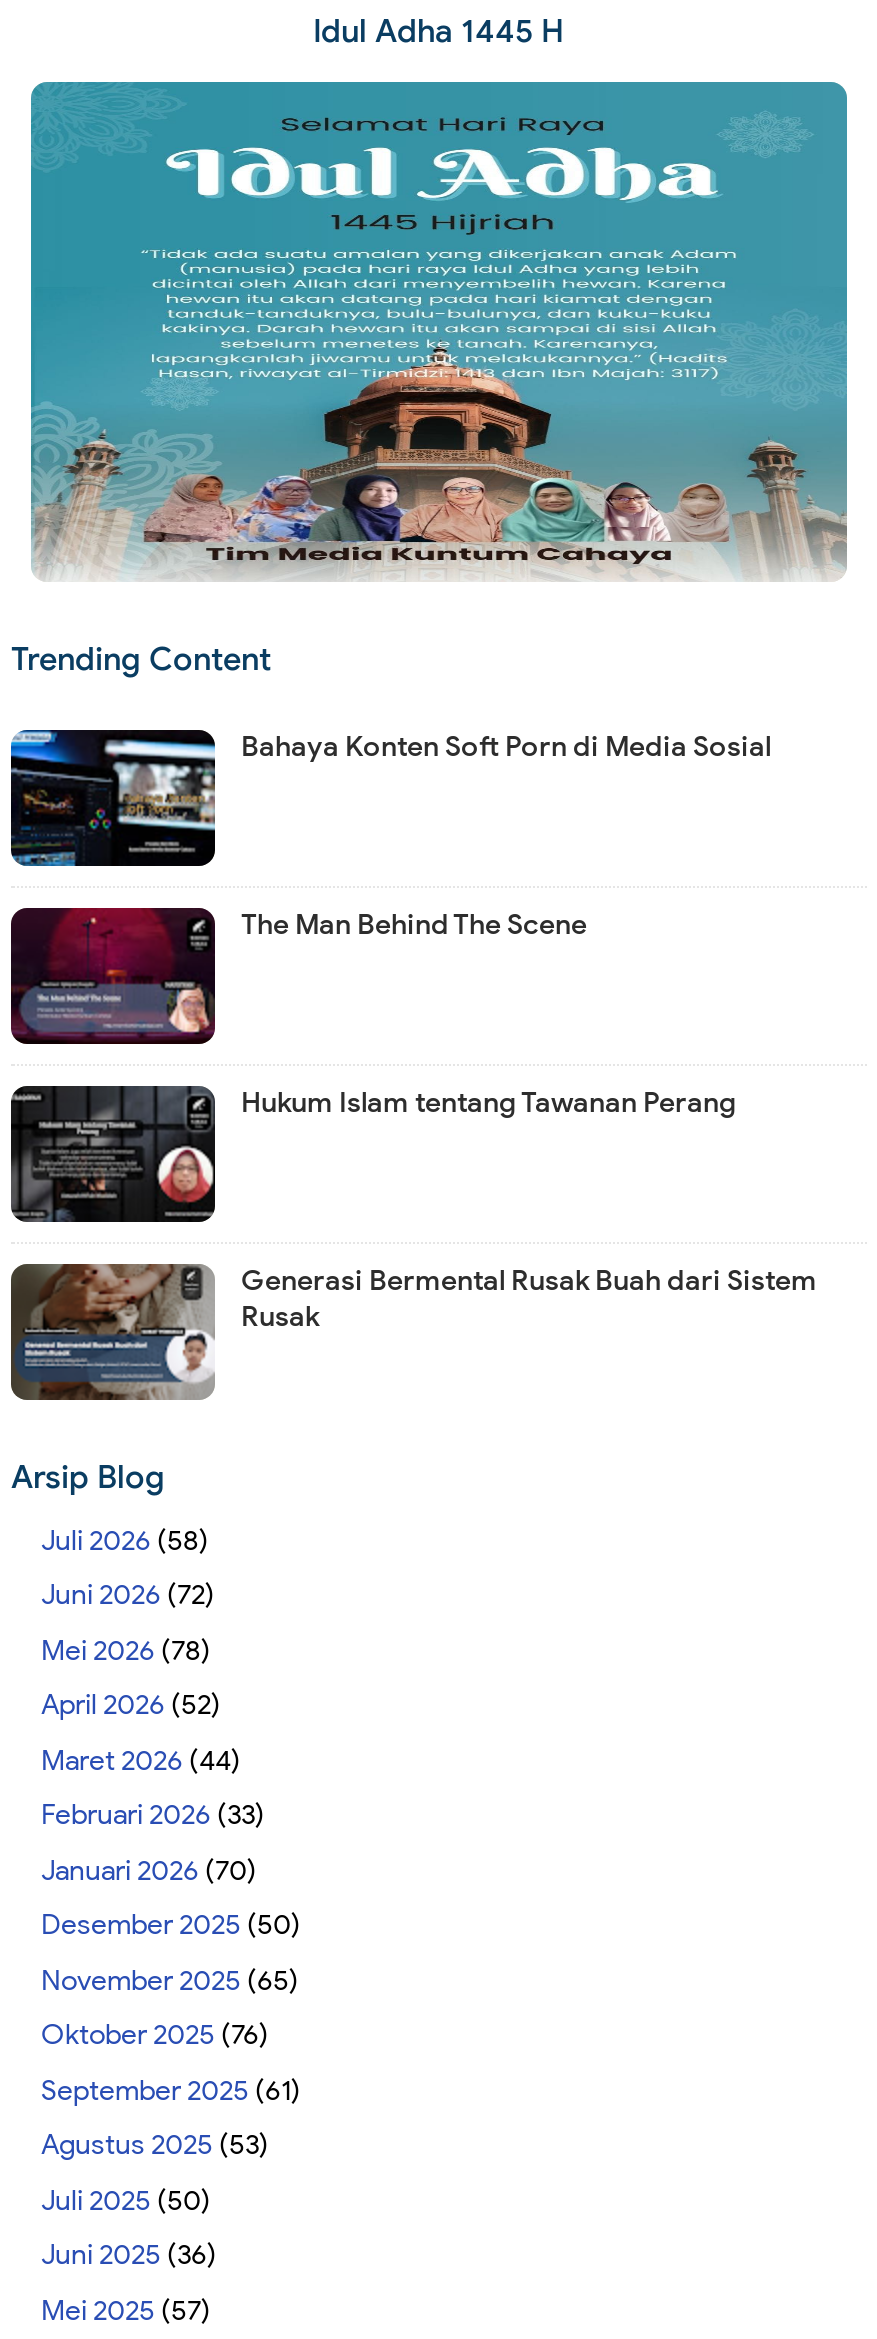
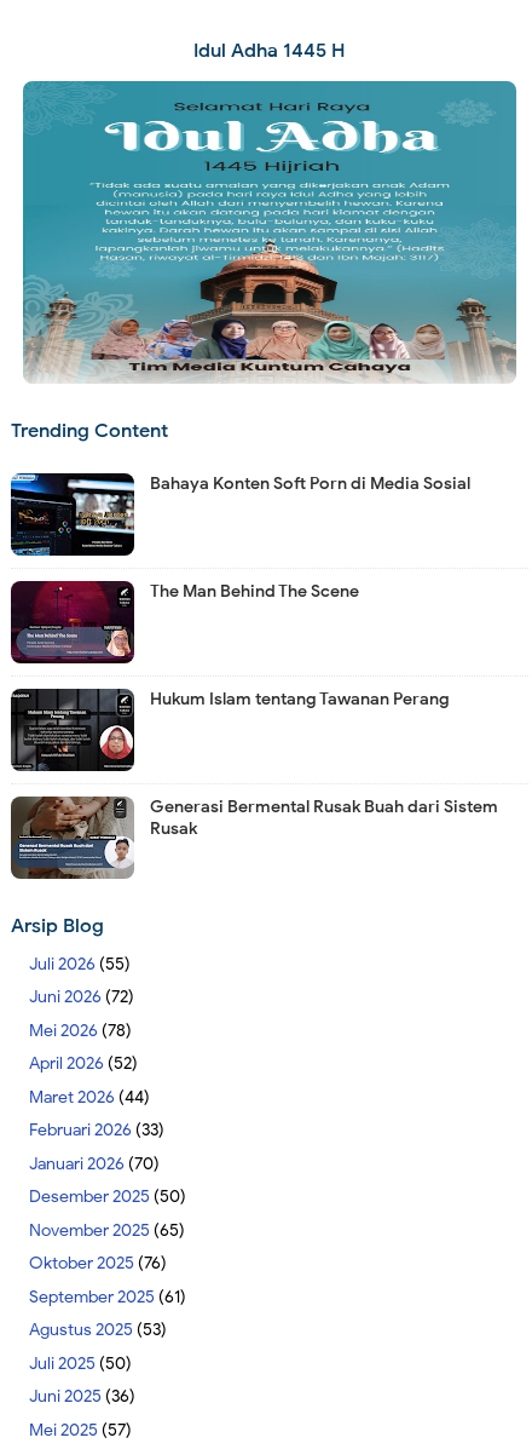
[41,1524,209,1558] Juli 2026 (58) -> [29,954,131,974] Juli 2026 (55)

